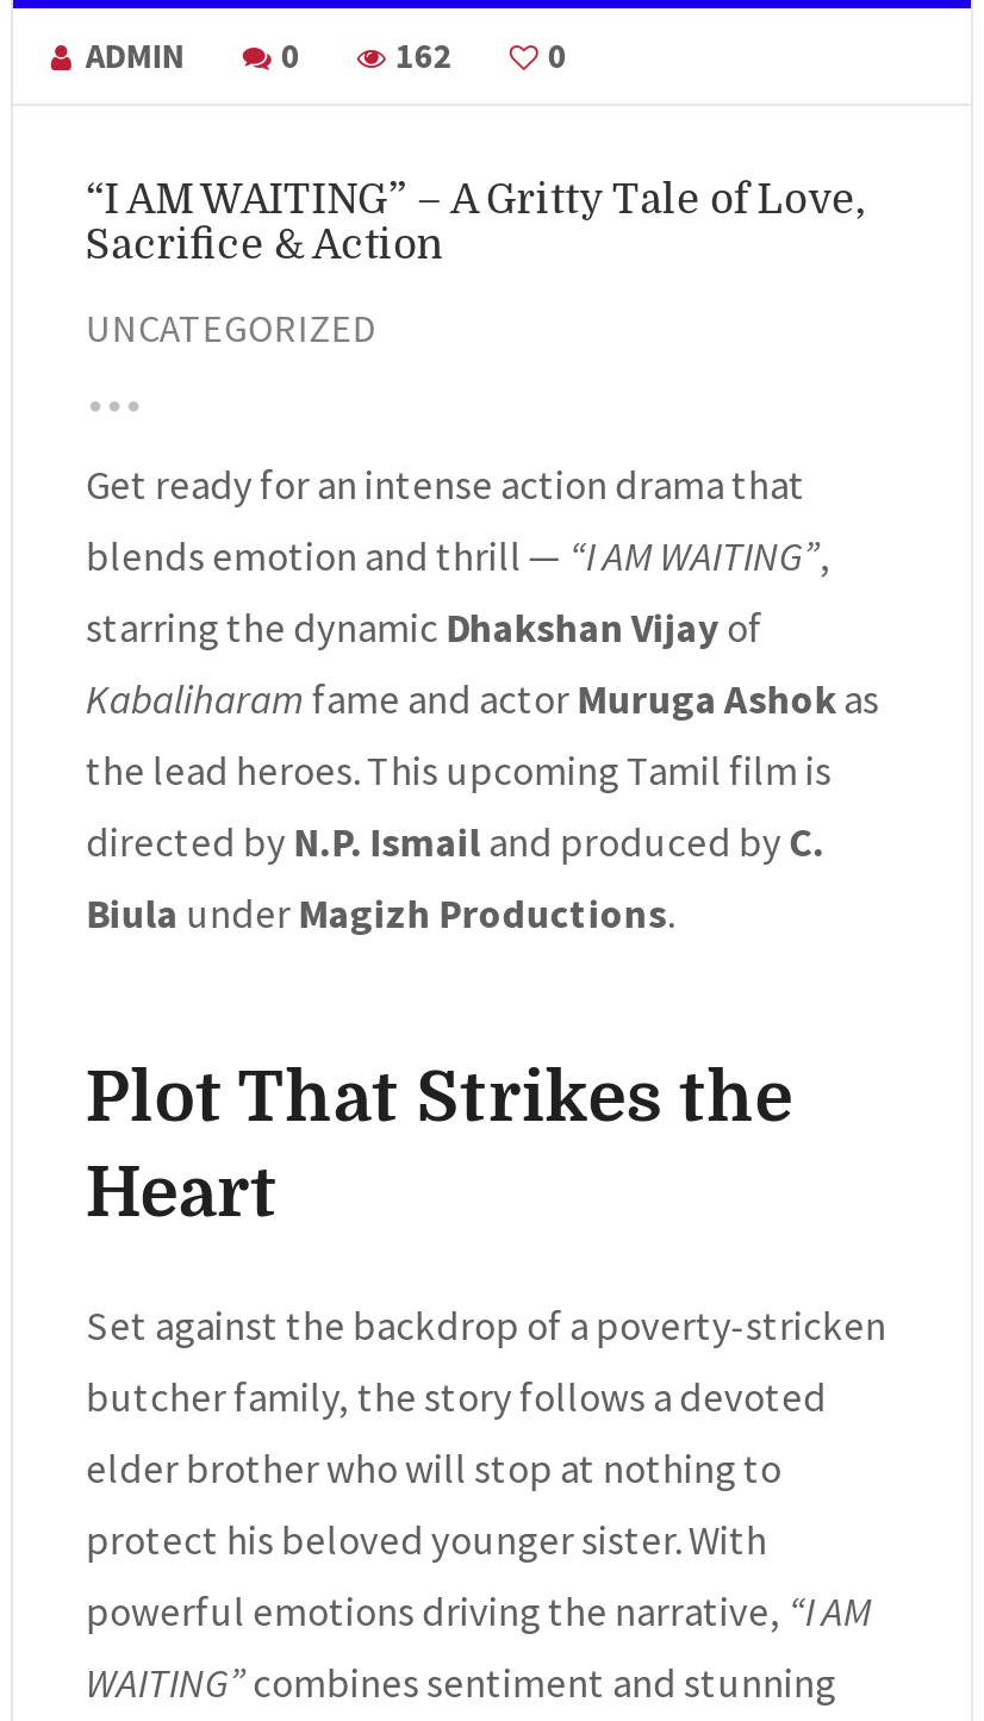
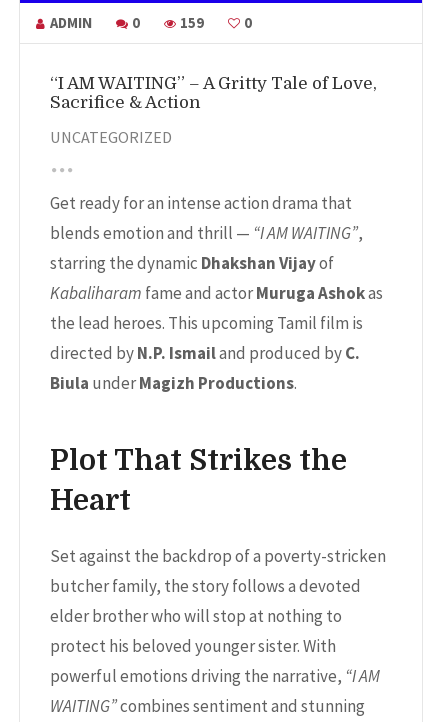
[395,34,452,77] 162 -> [180,14,204,32] 159

